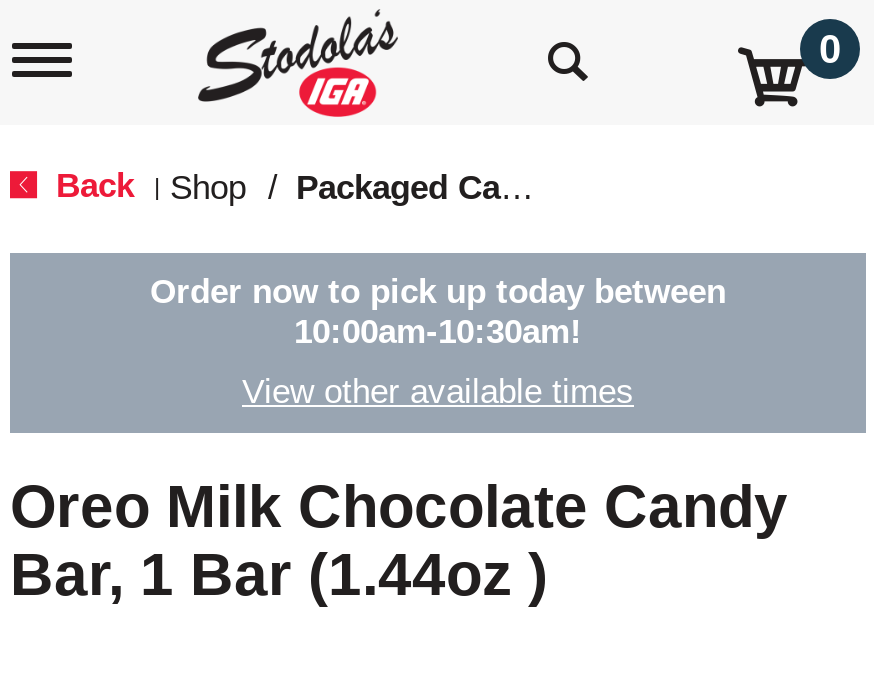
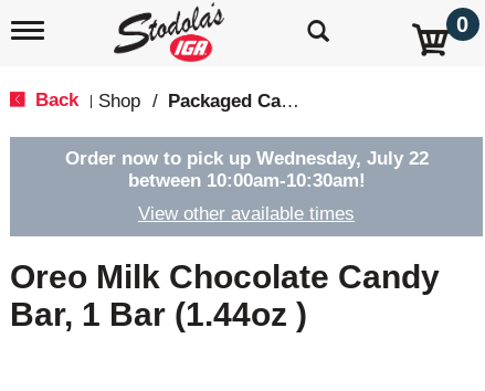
[150,273,726,351] Order now to pick up today between | 10:00am-10:30am! -> [65,148,428,191] Order now to pick up Wednesday, July 22 | between 10:00am-10:30am!

